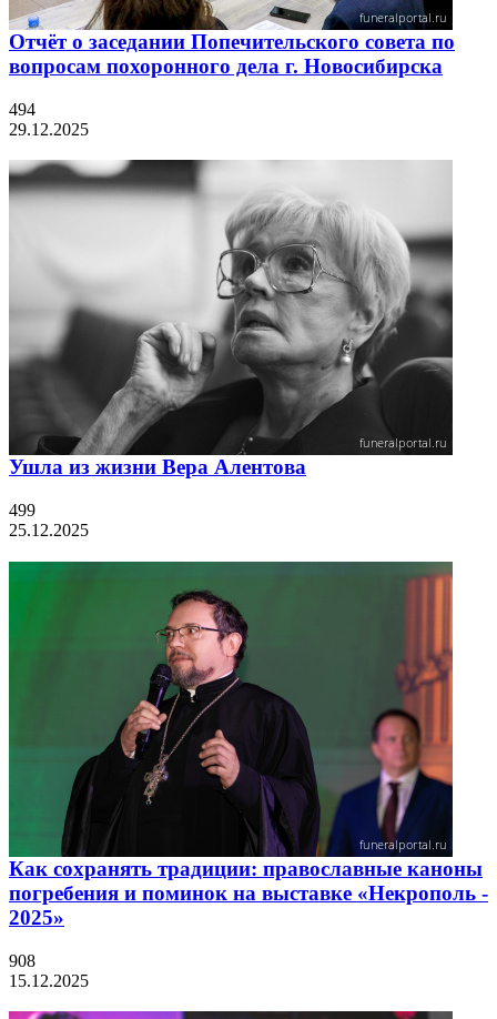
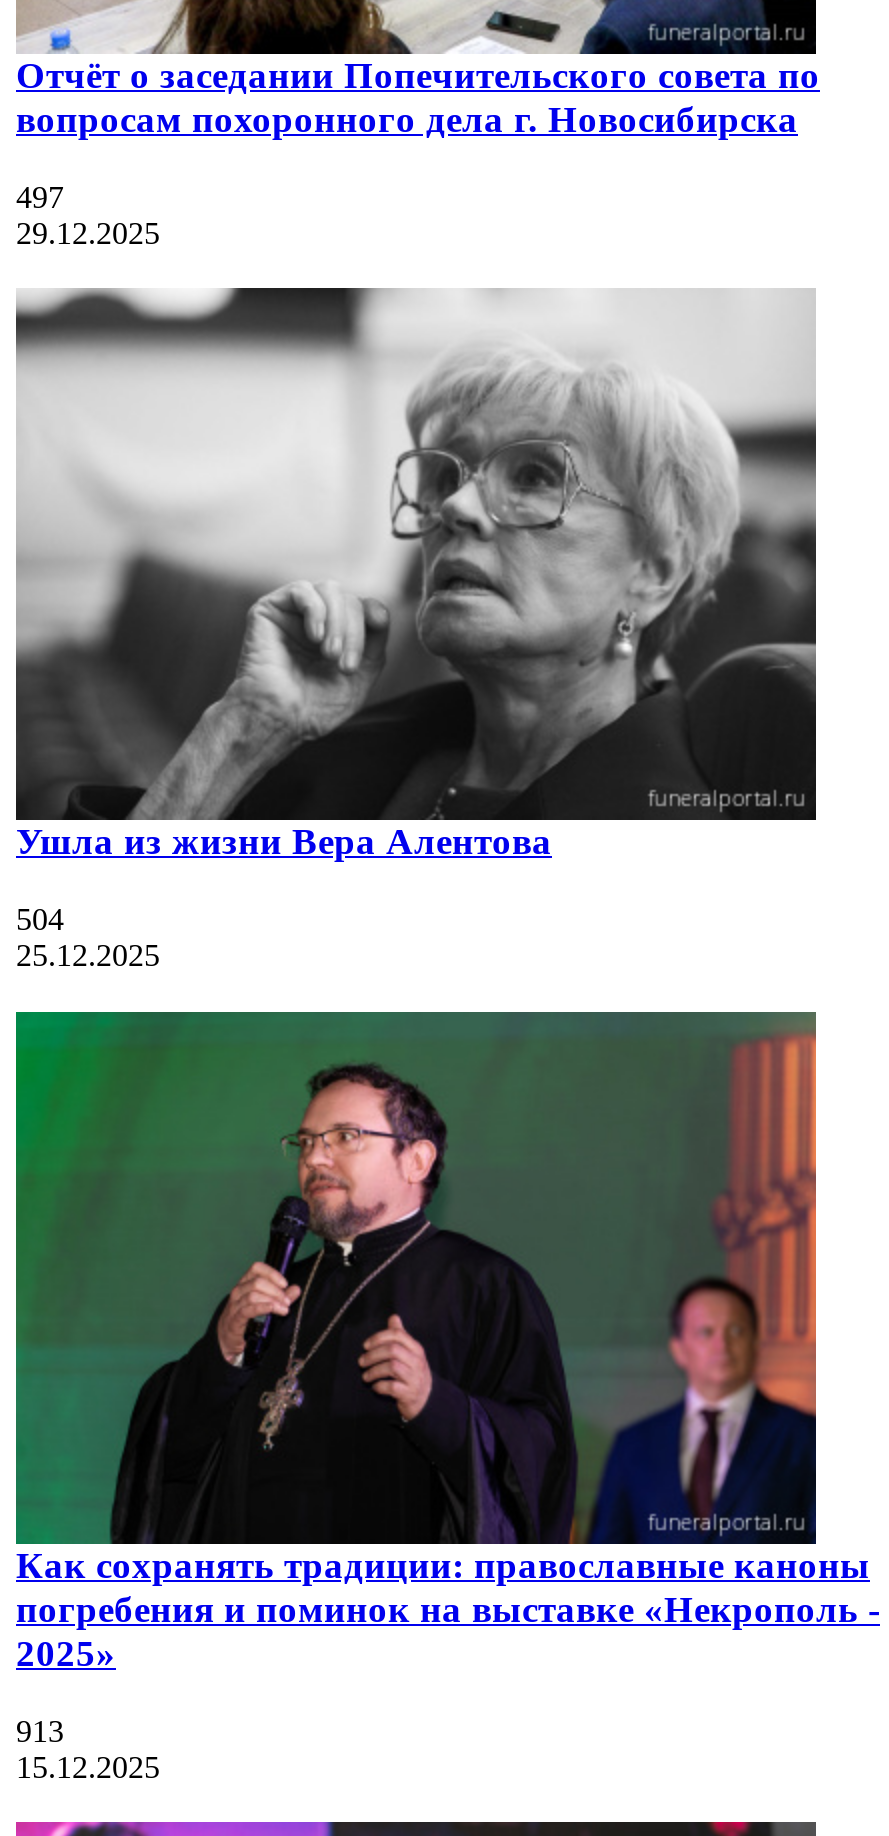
[9,100,35,118] 494 -> [16,179,64,213] 497
[9,501,35,520] 499 -> [16,902,64,936] 504
[9,951,35,970] 908 -> [16,1713,64,1747] 913

